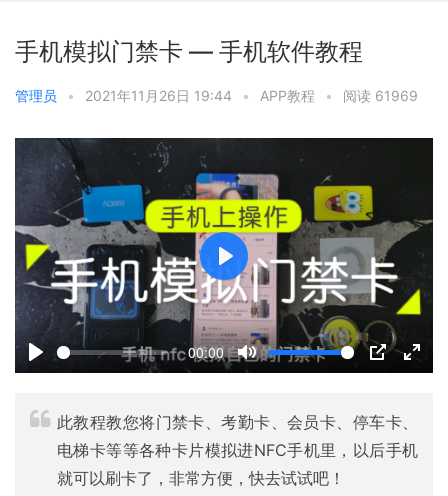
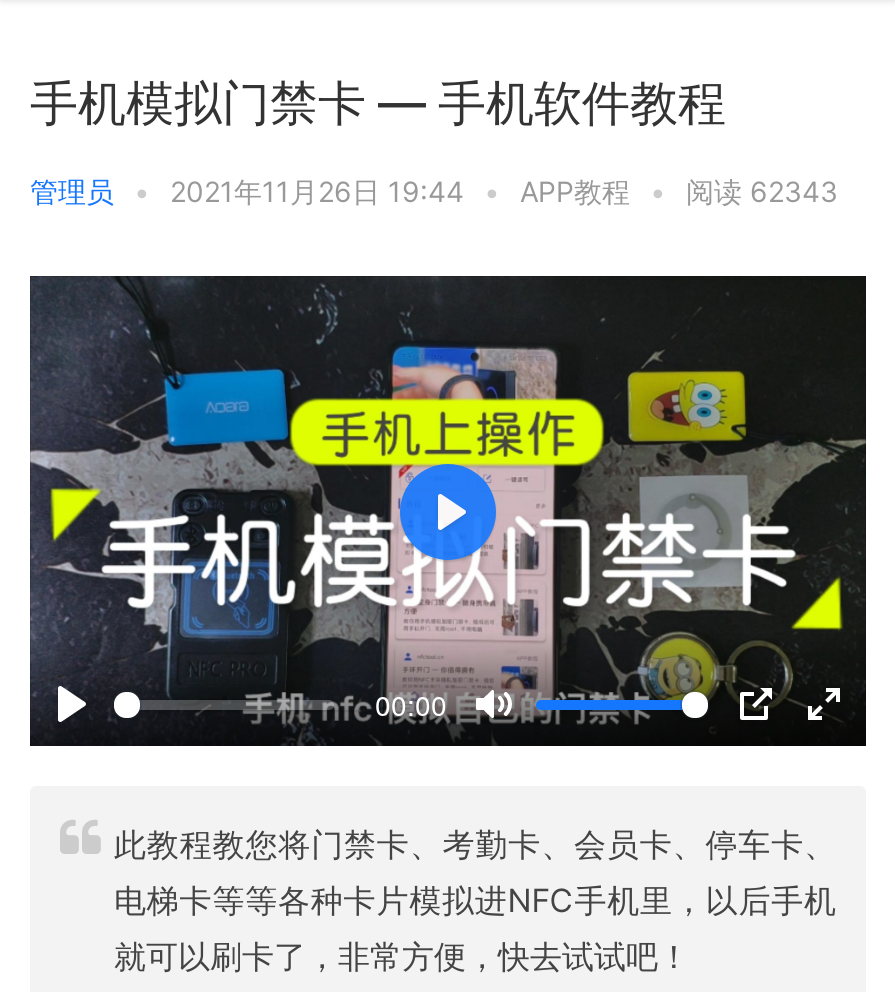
[15,87,418,104] 管理员 • 2021年11月26日 19:44 • APP教程 • 阅读 61969 -> [30,174,838,208] 管理员 • 2021年11月26日 19:44 • APP教程 • 阅读 62343

